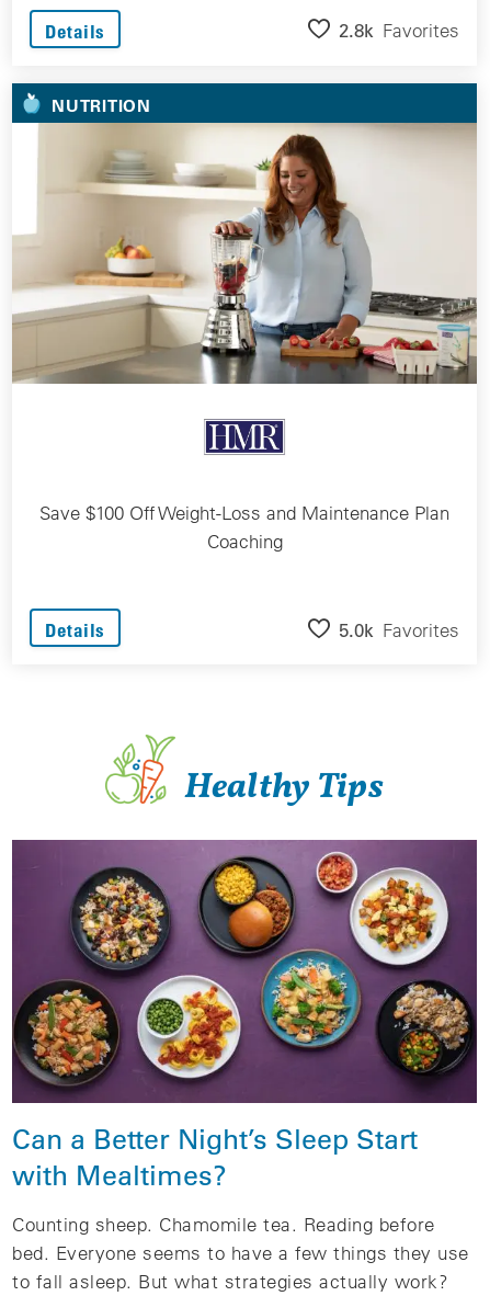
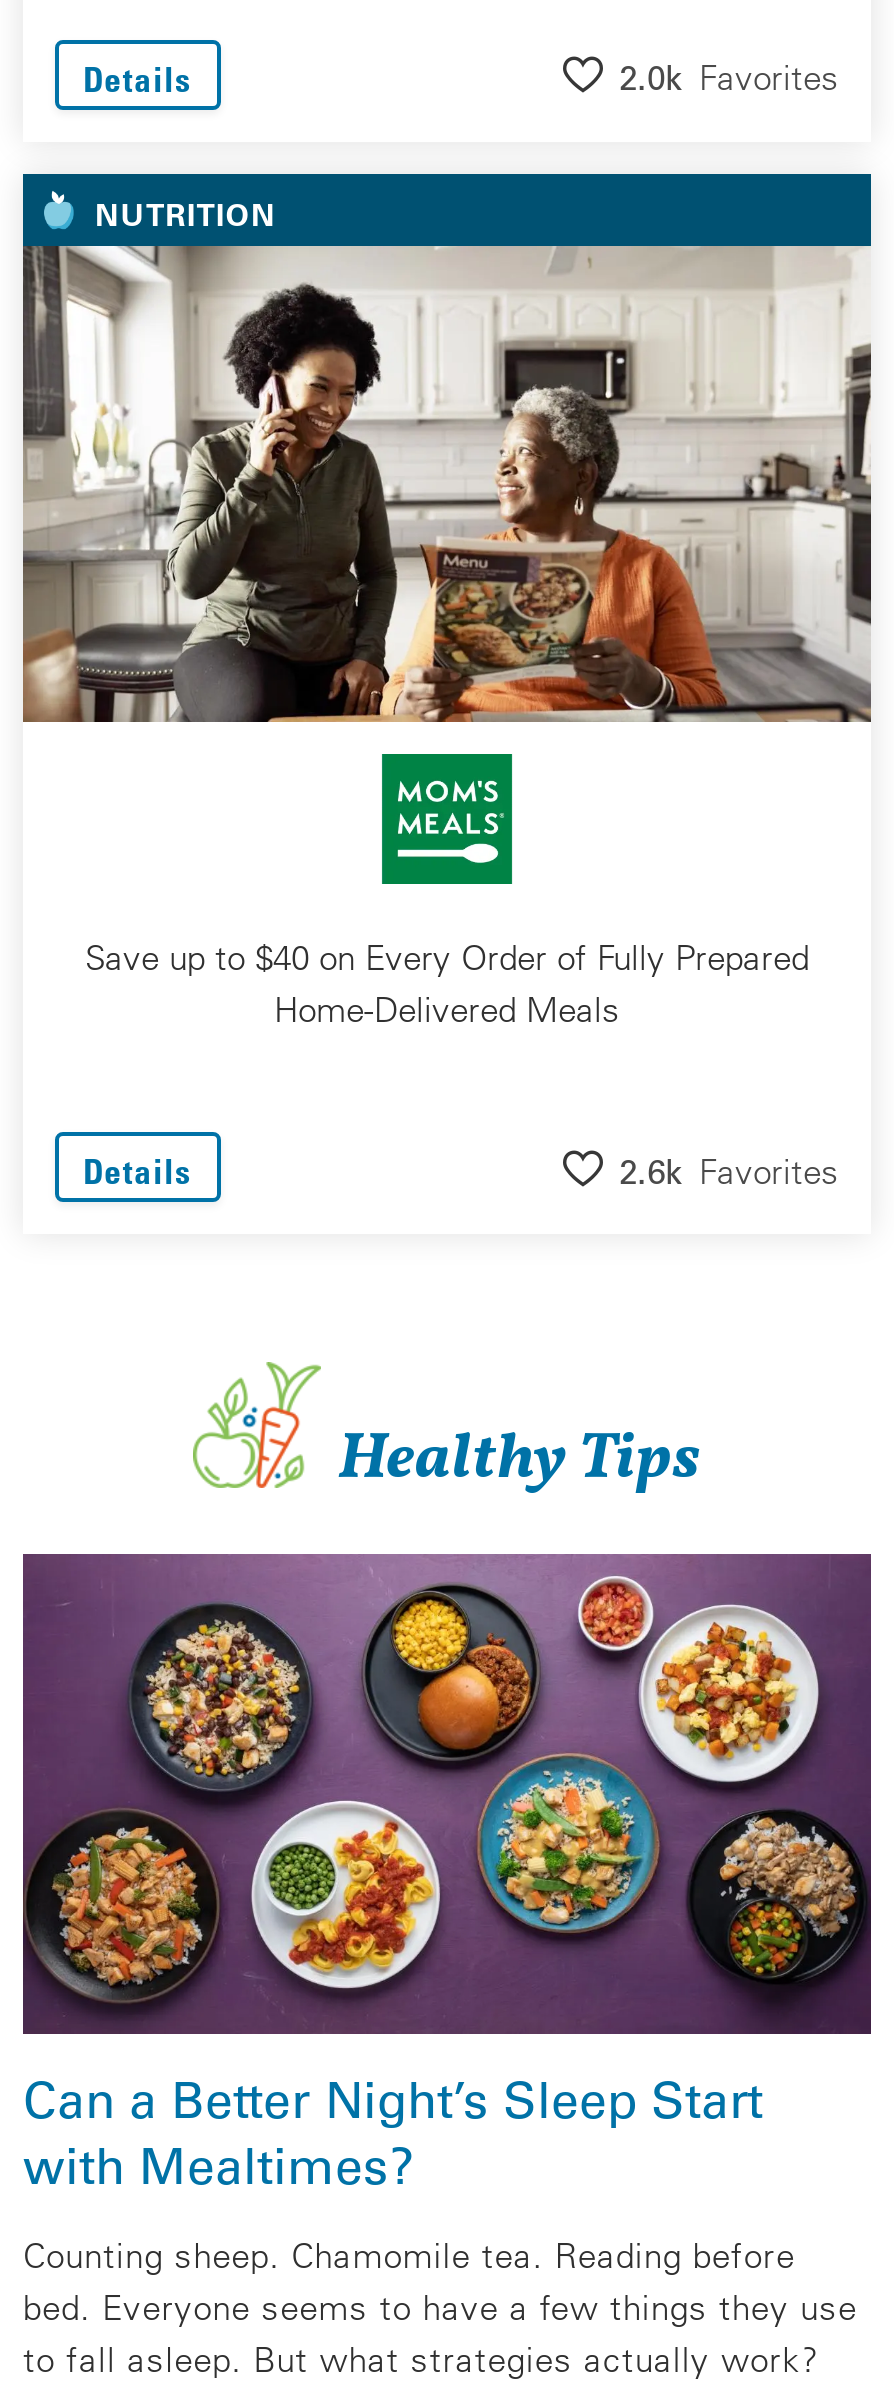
[339,19,459,42] 2.8k Favorites -> [619,56,839,98] 2.0k Favorites
[12,122,477,385] [image] -> [21,244,873,724] [image]
[39,401,449,553] [image] | Save $100 Off Weight-Loss and Maintenance Plan | Coaching -> [85,752,809,1030] [image] | Save up to $40 on Every Order of Fully Prepared | Home-Delivered Meals
[339,618,459,641] 5.0k Favorites -> [619,1149,839,1191] 2.6k Favorites

